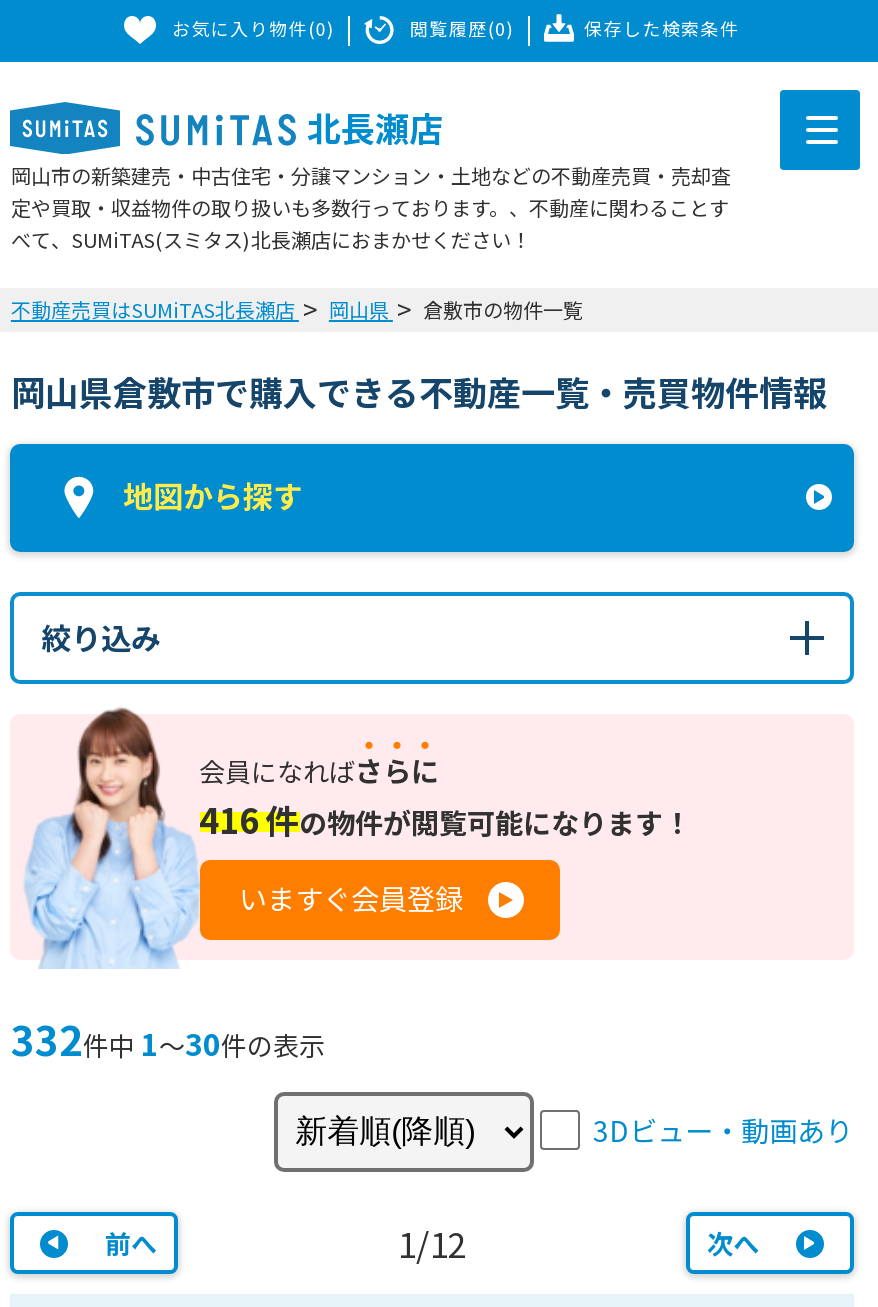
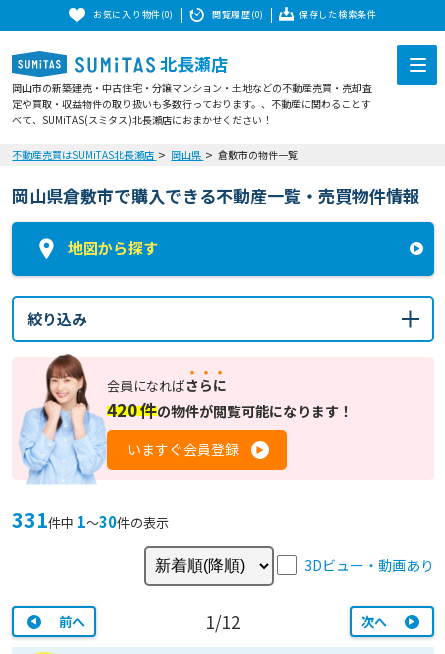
[199,793,691,843] 416 件の物件が閲覧可能になります！ -> [106,397,352,422] 420 件の物件が閲覧可能になります！
[11,1009,325,1067] 332件中1〜30件の表示 -> [12,505,169,534] 331件中1〜30件の表示

